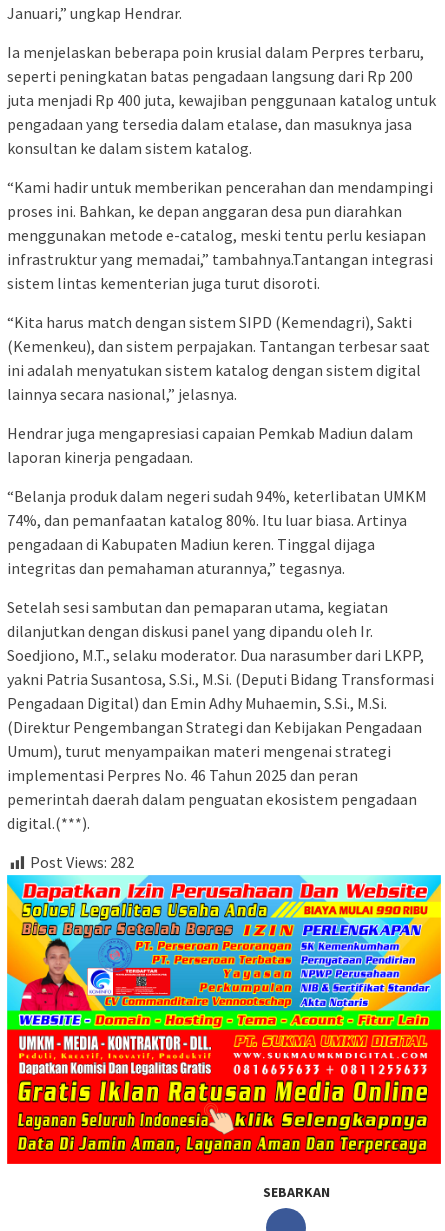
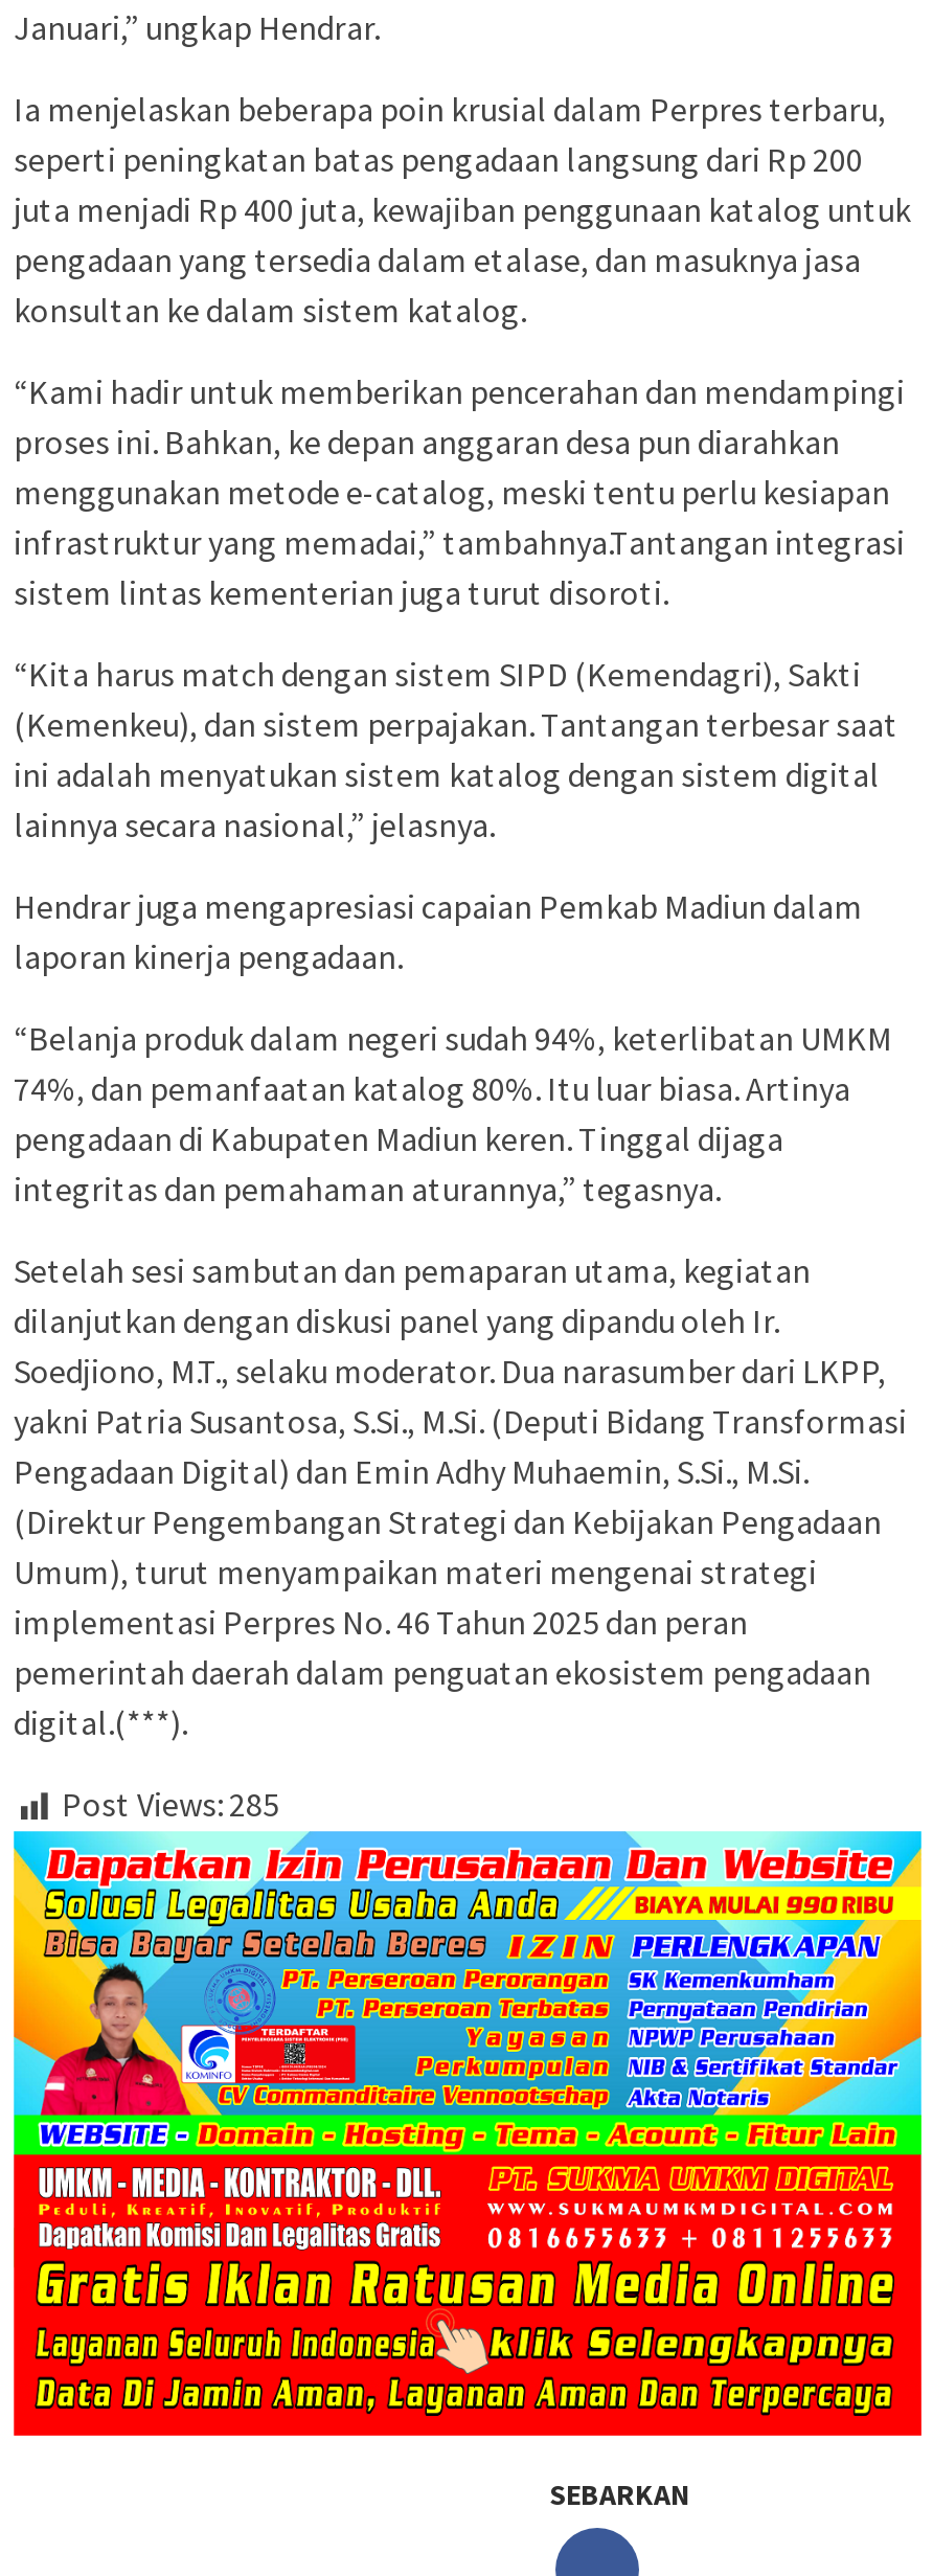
[30,852,134,872] Post Views: 282 -> [62,1784,279,1826] Post Views: 285

